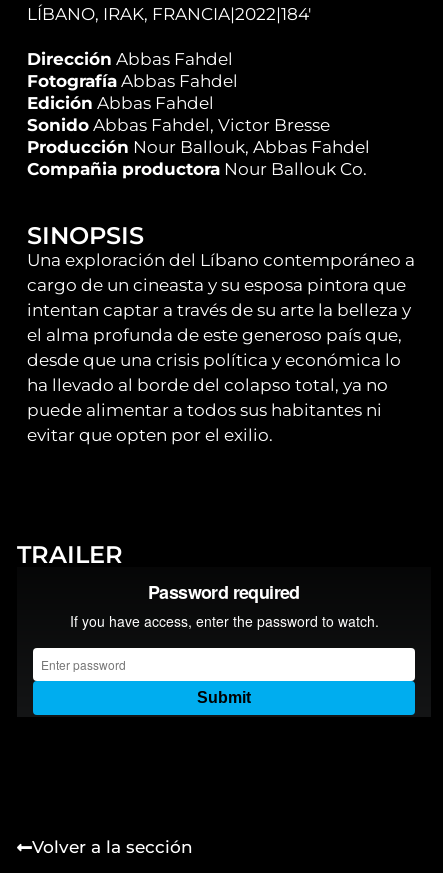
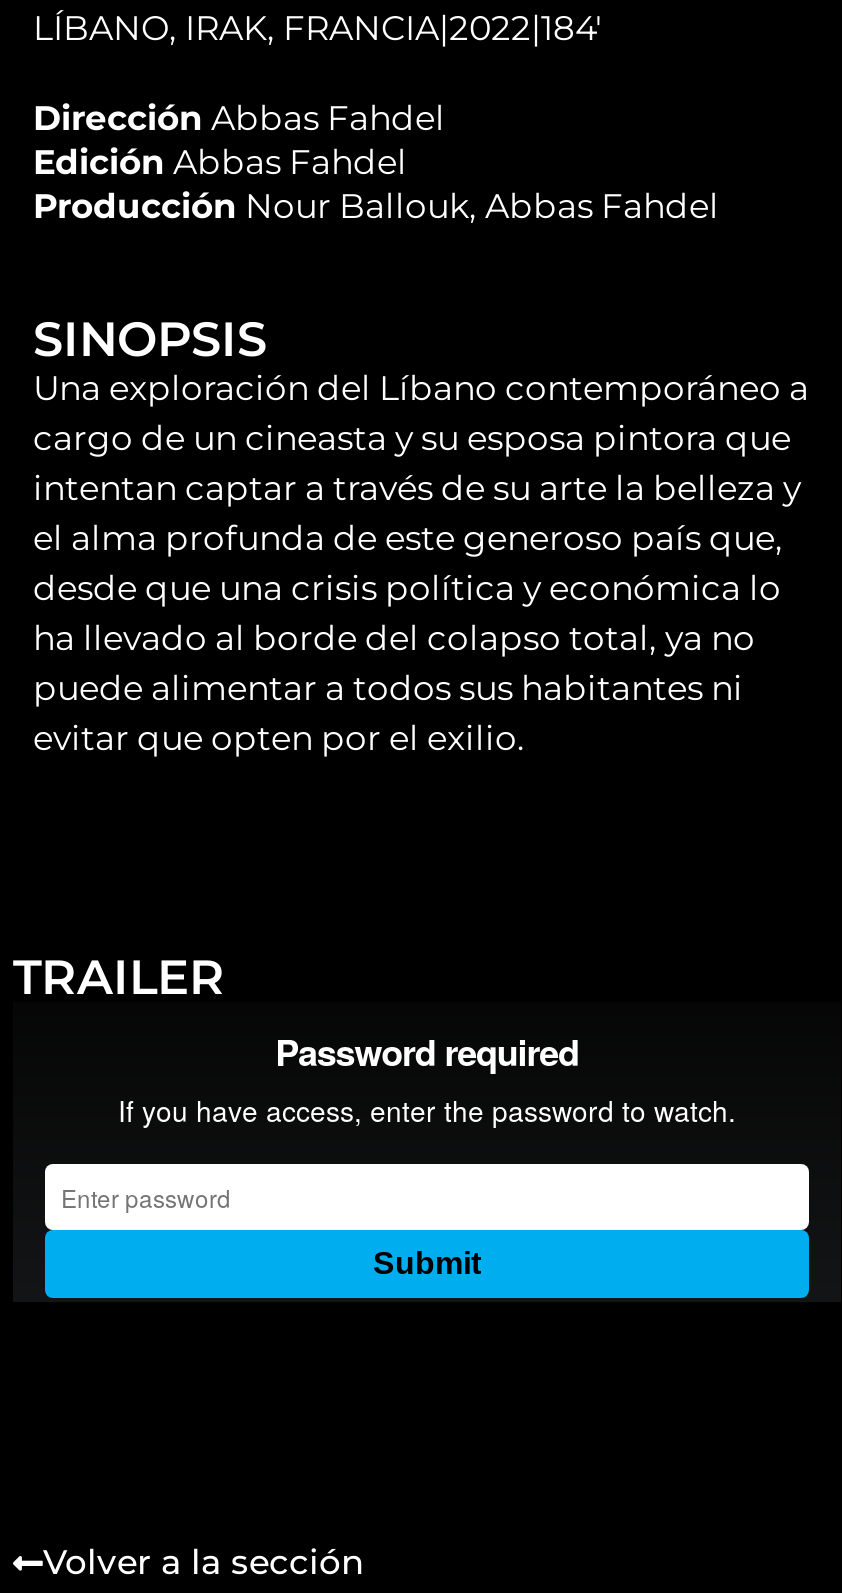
[27,71,238,91] Fotografía Abbas Fahdel -> none
[27,115,330,135] Sonido Abbas Fahdel, Victor Bresse -> none
[27,159,367,179] Compañia productora Nour Ballouk Co. -> none

